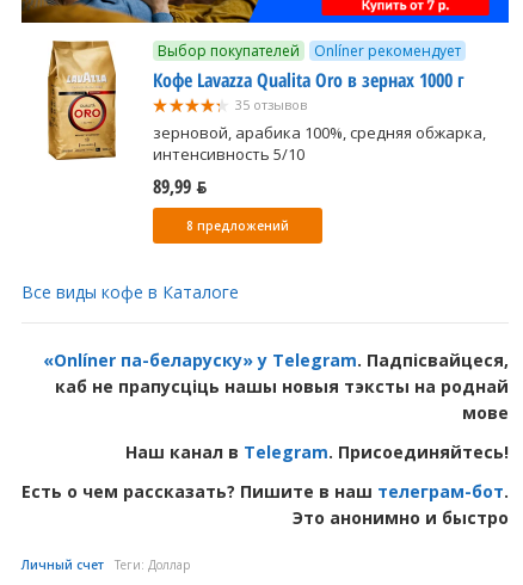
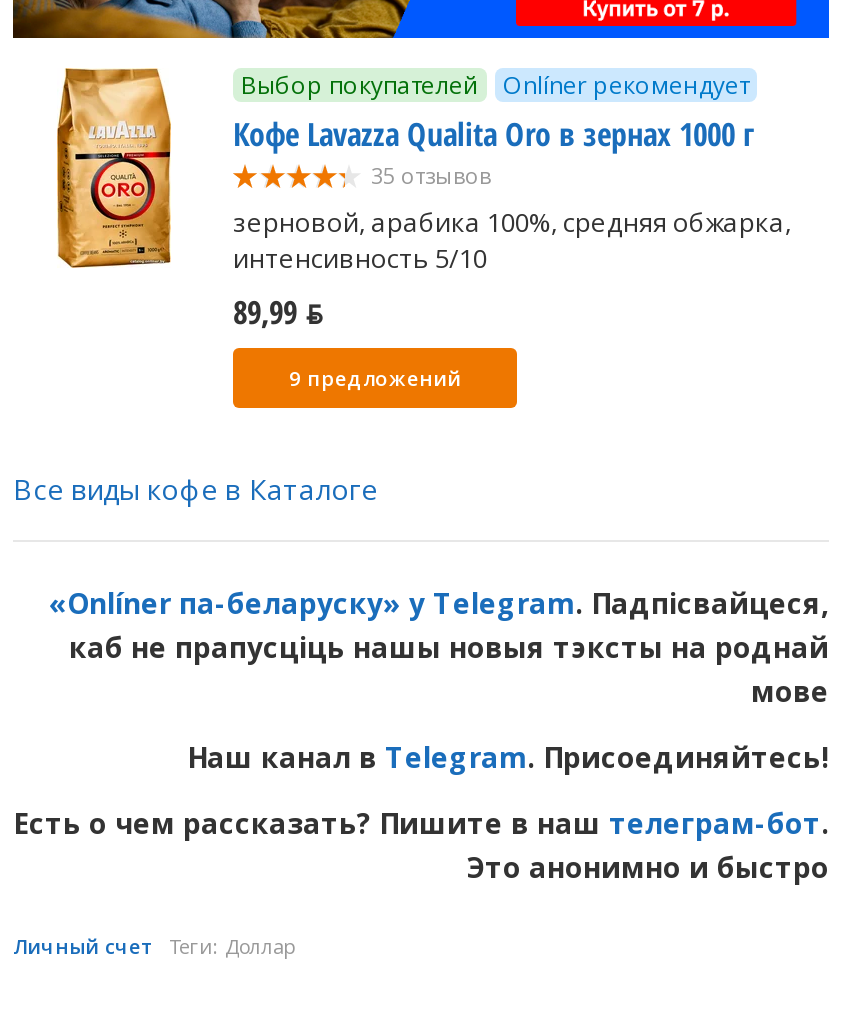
[186,217,289,234] 8 предложений -> [289,364,461,392] 9 предложений

